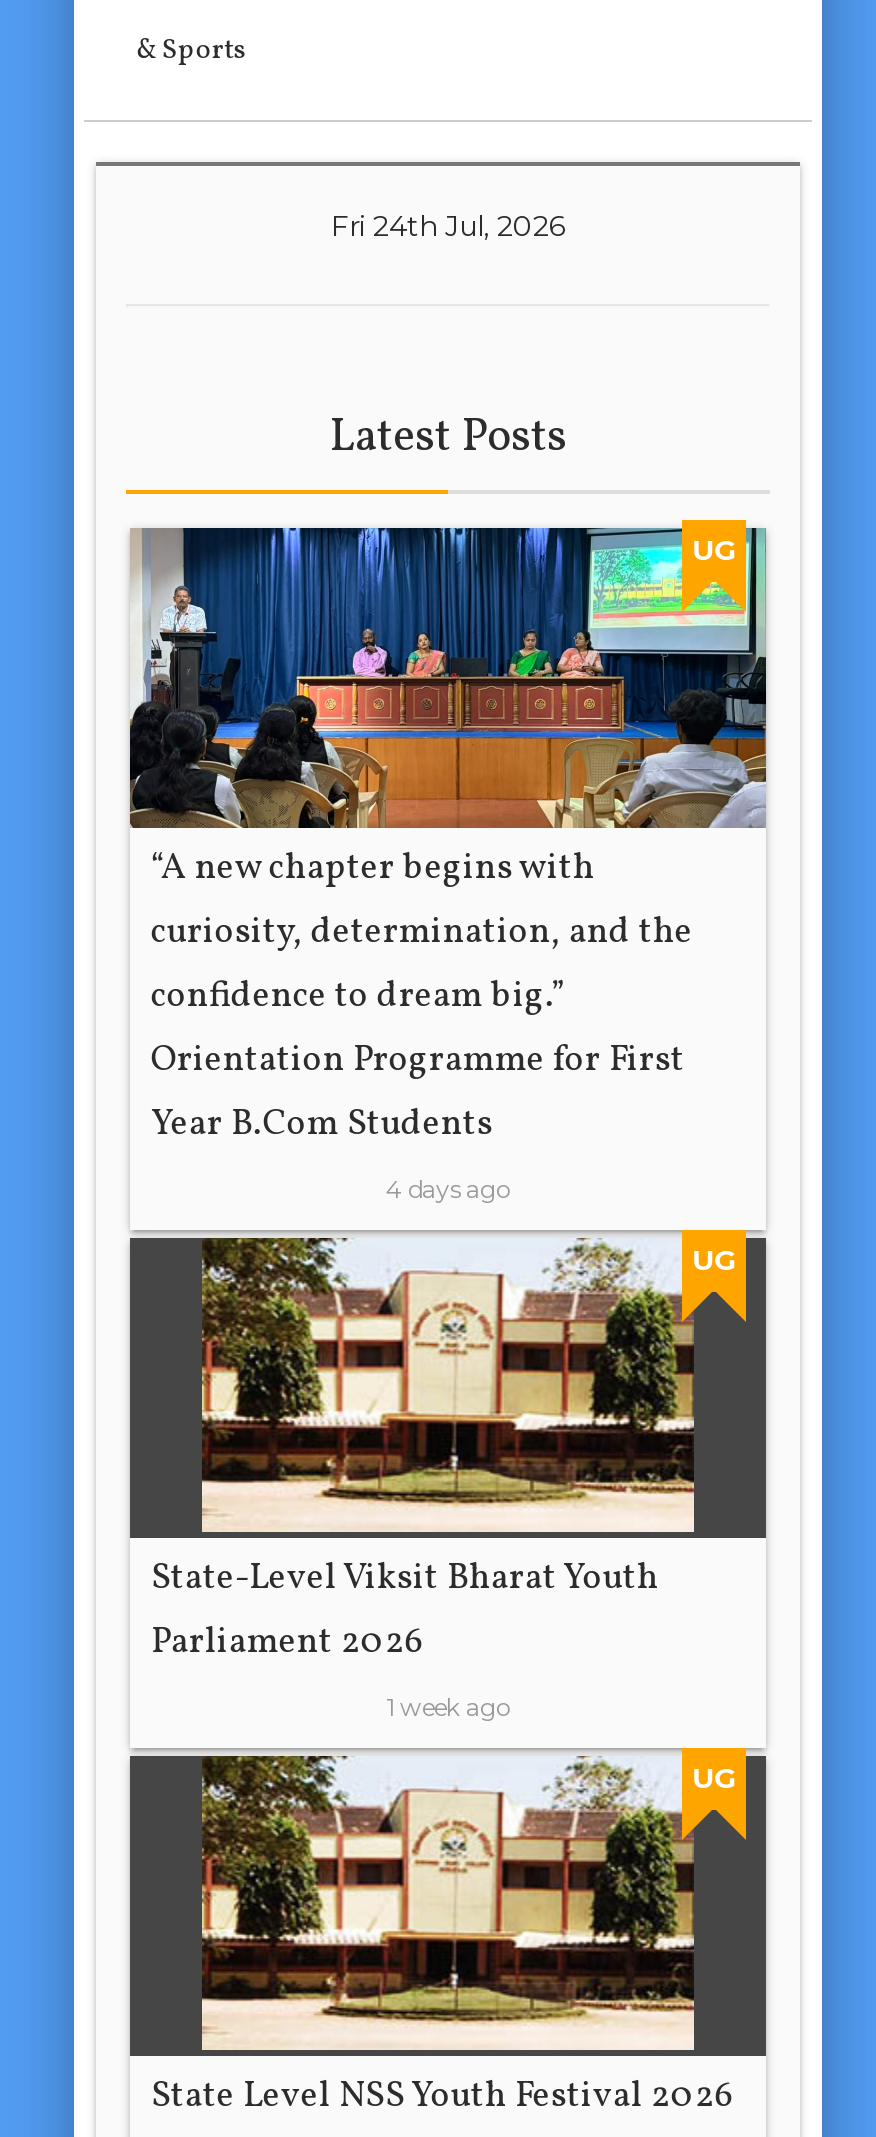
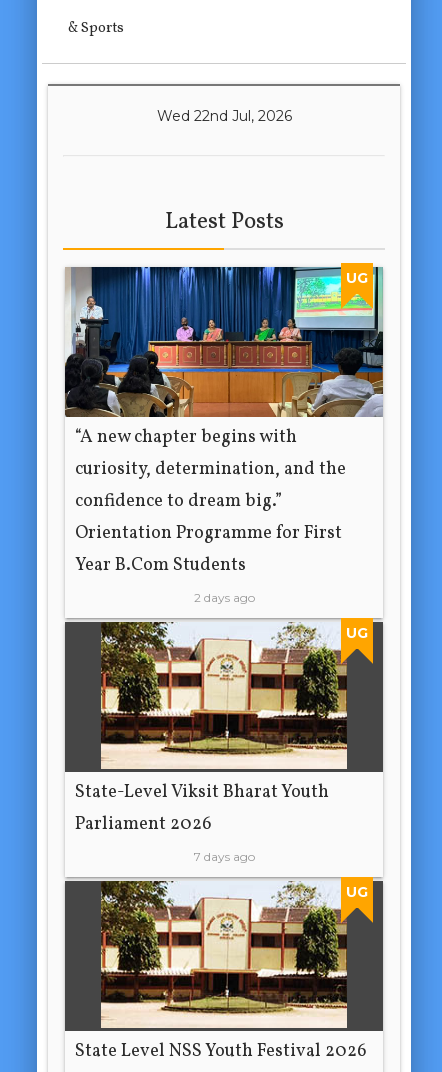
[331,207,565,243] Fri 24th Jul, 2026 -> [156,107,291,125] Wed 22nd Jul, 2026
[386,1173,510,1203] 4 days ago -> [193,590,254,605] 2 days ago
[386,1691,510,1721] 1 week ago -> [193,849,254,864] 7 days ago

